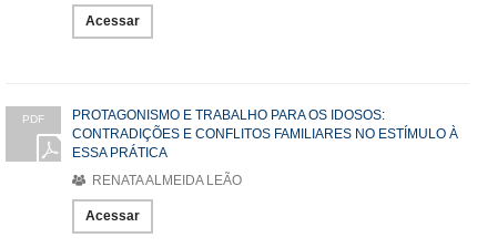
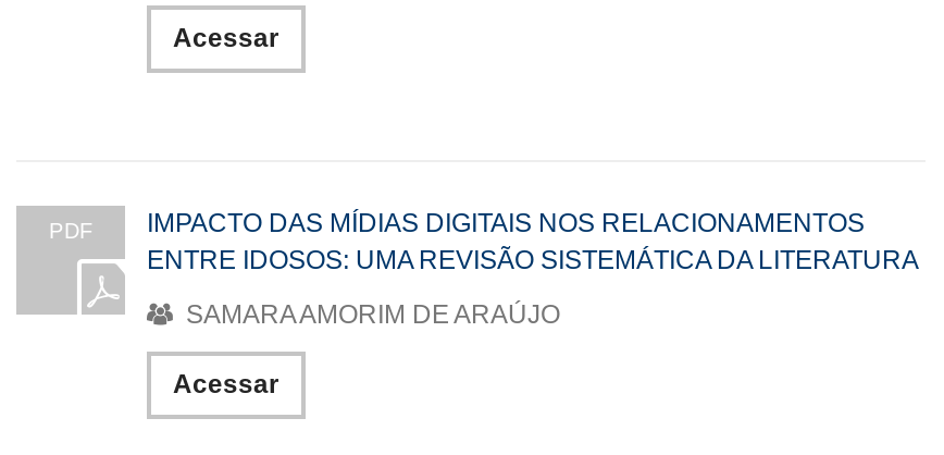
[72,107,458,160] PROTAGONISMO E TRABALHO PARA OS IDOSOS: | CONTRADIÇÕES E CONFLITOS FAMILIARES NO ESTÍMULO À | ESSA PRÁTICA -> [147,207,919,275] IMPACTO DAS MÍDIAS DIGITAIS NOS RELACIONAMENTOS | ENTRE IDOSOS: UMA REVISÃO SISTEMÁTICA DA LITERATURA
[89,172,242,188] RENATA ALMEIDA LEÃO -> [179,299,560,329] SAMARA AMORIM DE ARAÚJO

